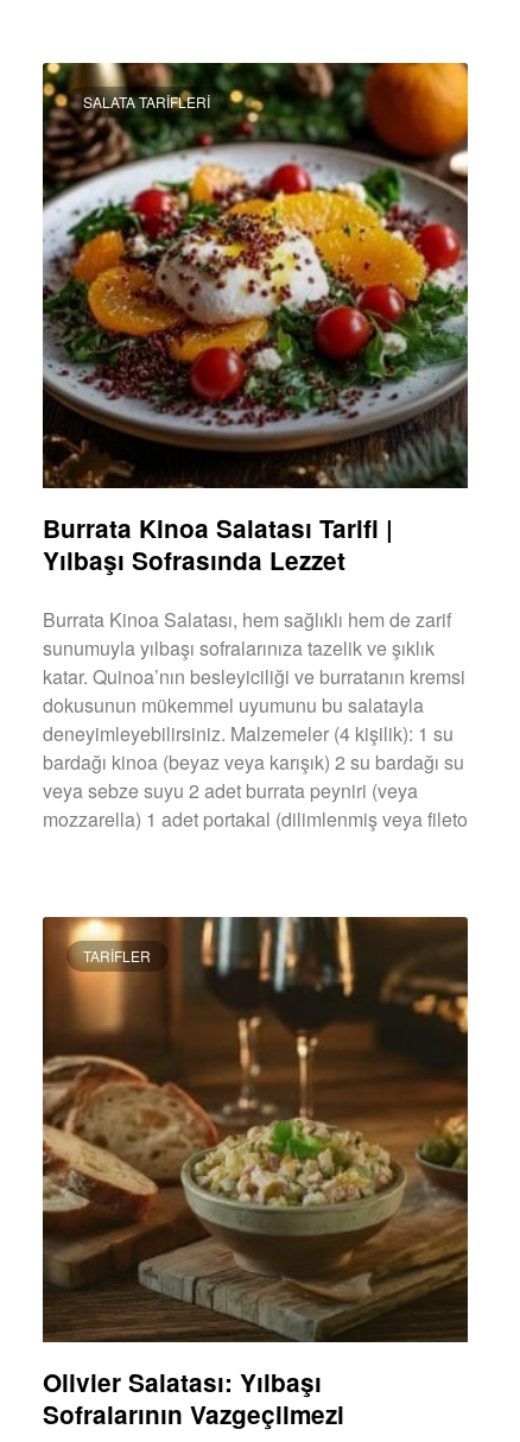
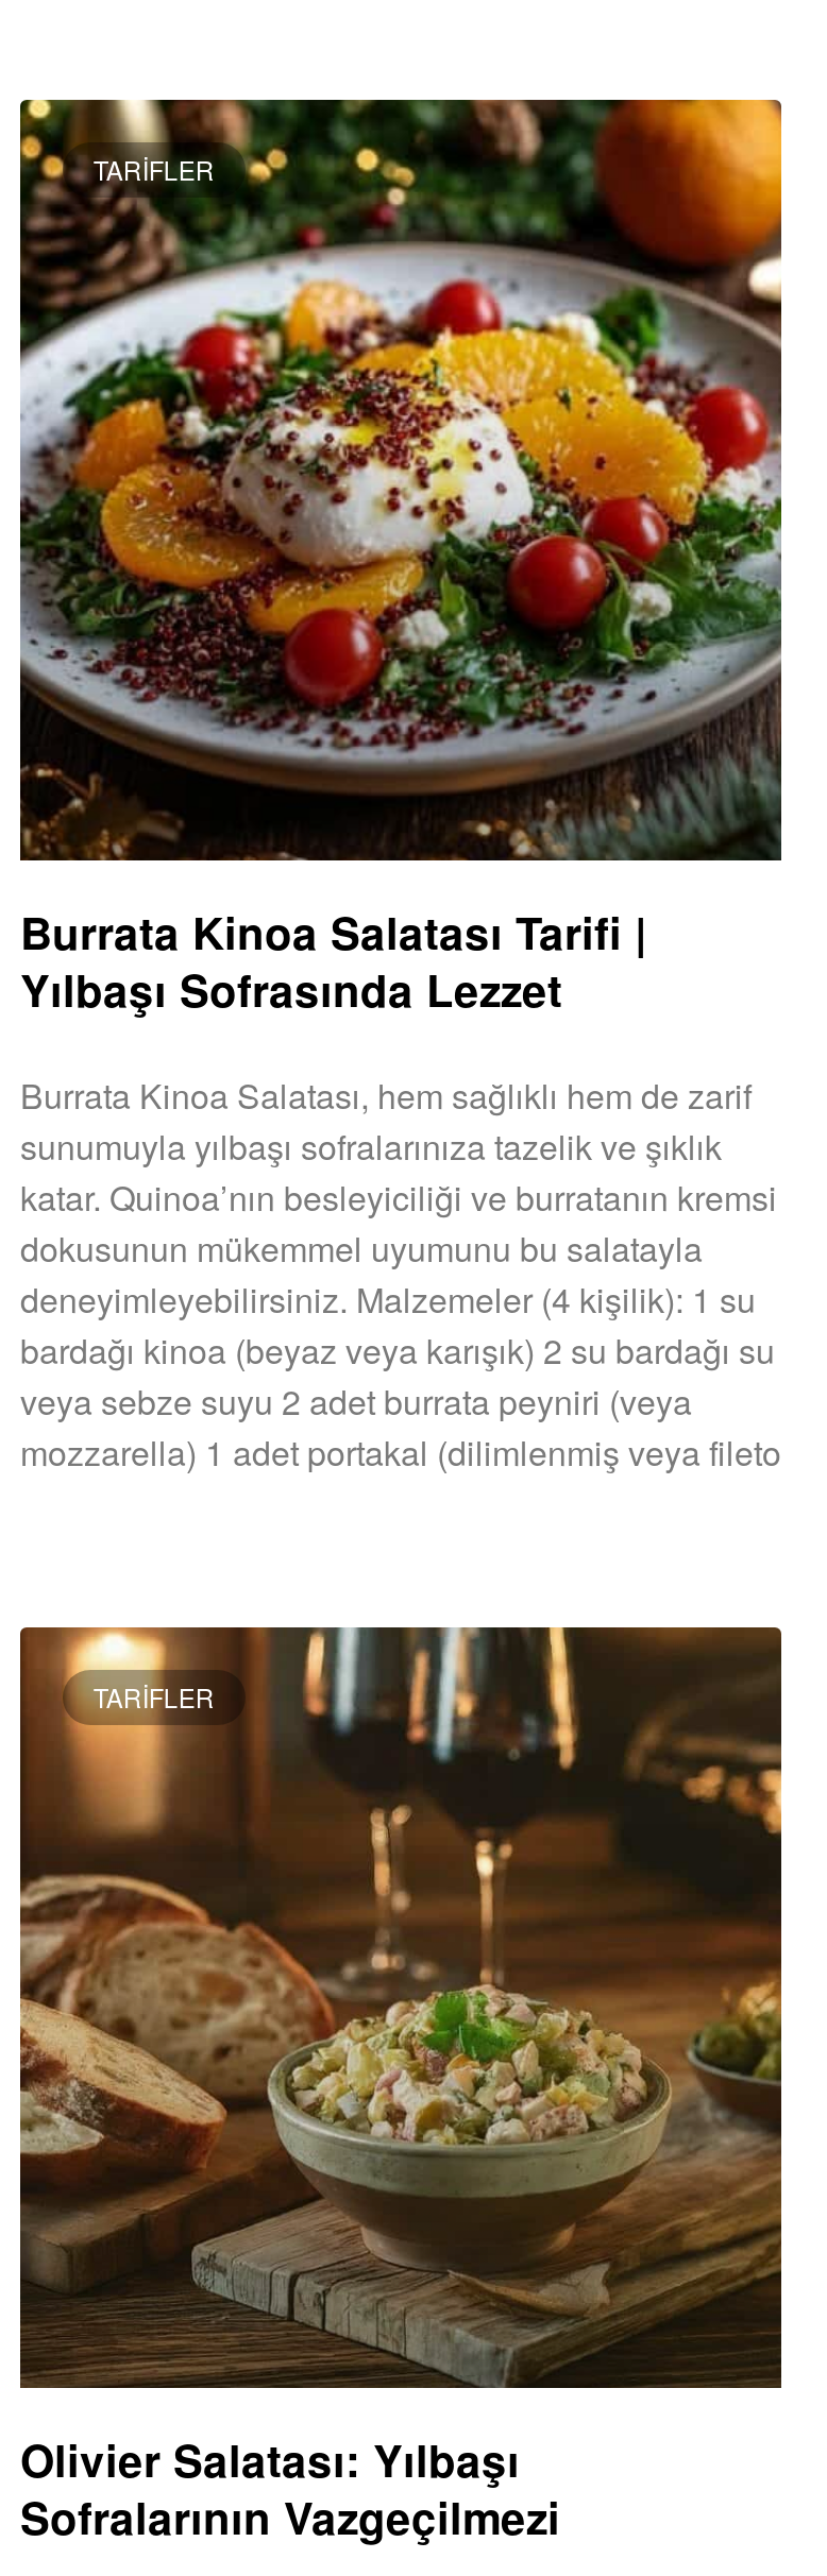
[84,91,211,111] SALATA TARIFLERI -> [93,150,215,187] TARIFLER

